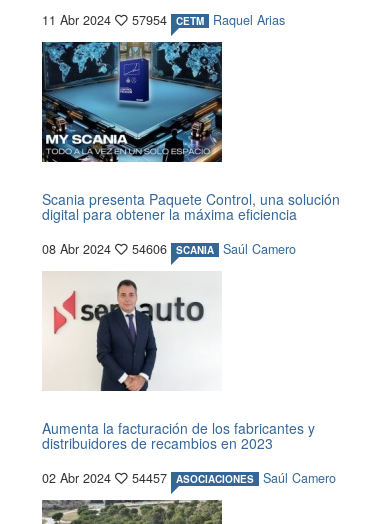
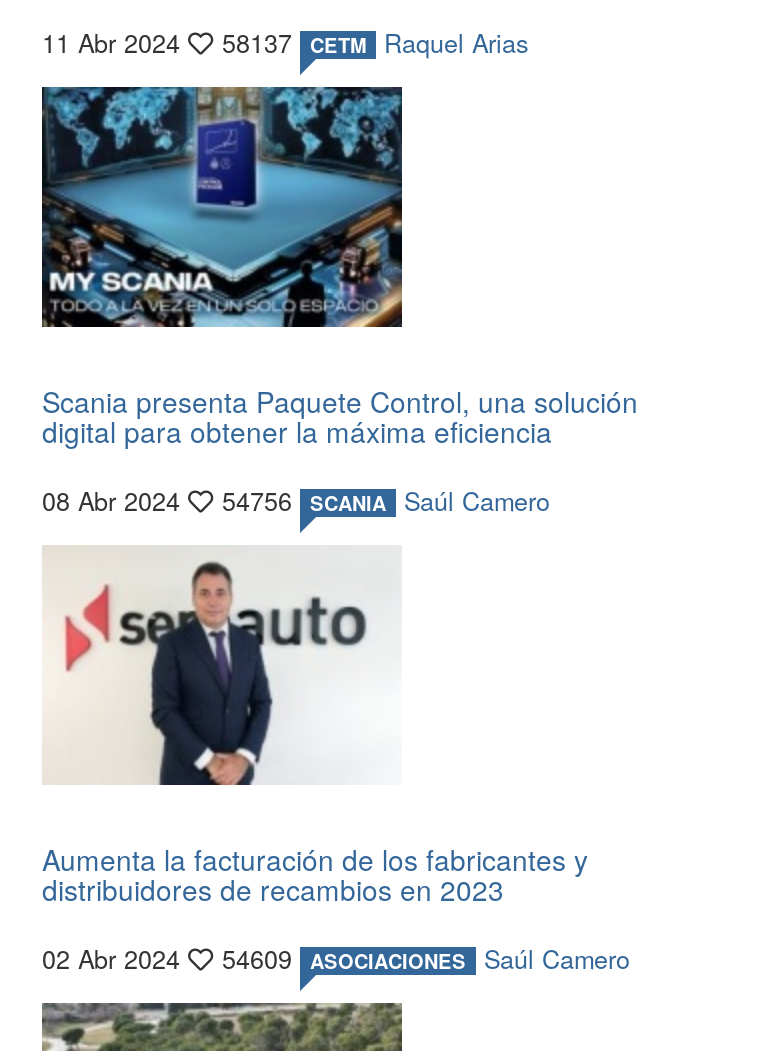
[42,11,285,29] 11 Abr 2024 57954 CETM Raquel Arias -> [42,25,528,61] 11 Abr 2024 58137 CETM Raquel Arias
[42,240,296,258] 08 Abr 2024 54606 SCANIA Saúl Camero -> [42,483,550,519] 08 Abr 2024 54756 SCANIA Saúl Camero
[42,469,336,487] 02 Abr 2024 54457 ASOCIACIONES Saúl Camero -> [42,941,630,977] 02 Abr 2024 54609 ASOCIACIONES Saúl Camero

